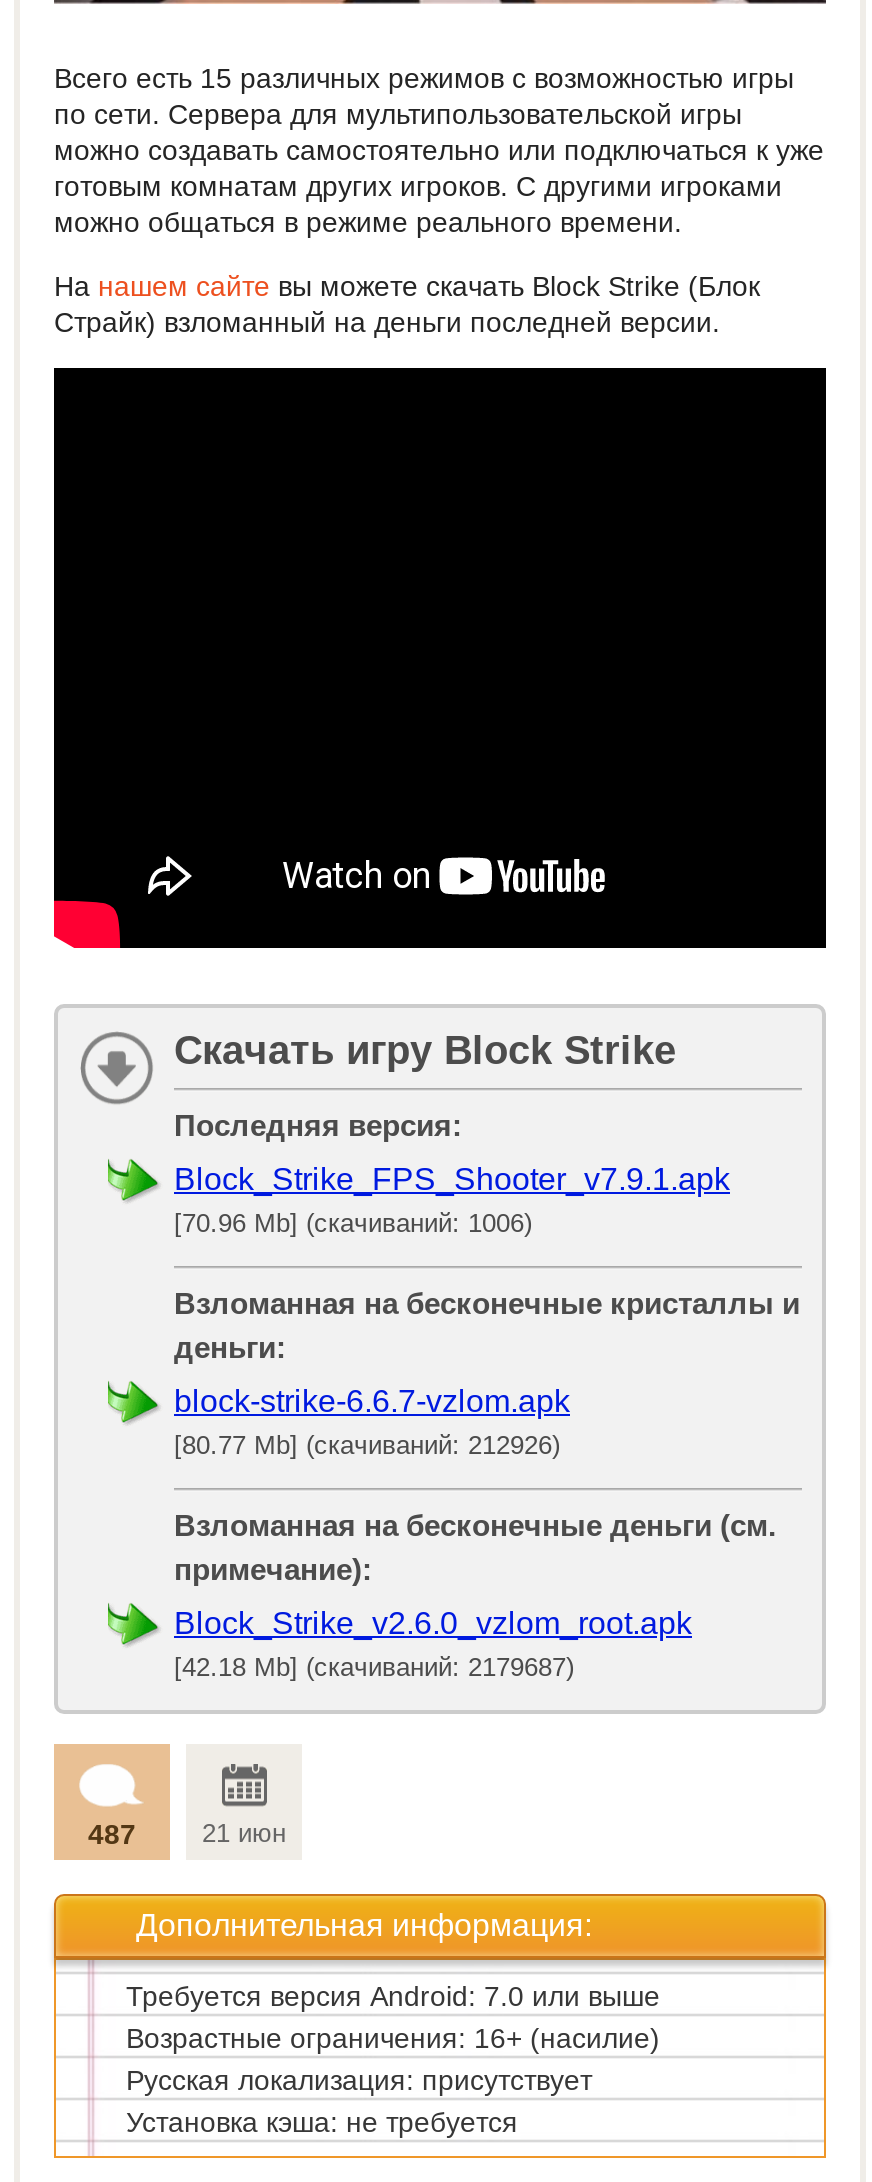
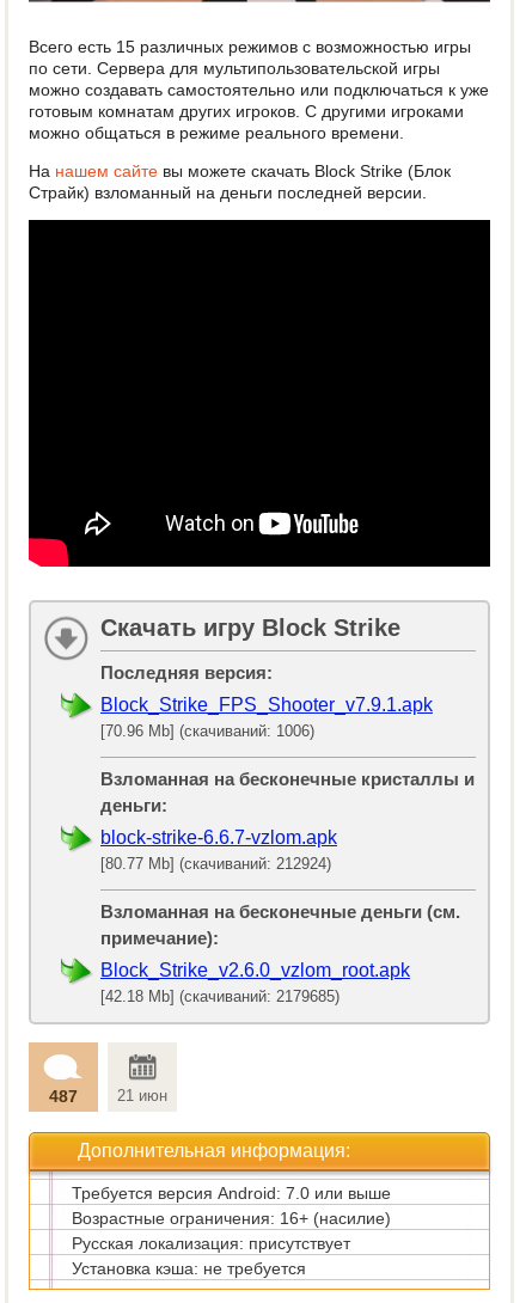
[174,1430,560,1460] [80.77 Mb] (скачиваний: 212926) -> [100,855,331,873] [80.77 Mb] (скачиваний: 212924)
[174,1652,574,1682] [42.18 Mb] (скачиваний: 2179687) -> [100,987,340,1005] [42.18 Mb] (скачиваний: 2179685)

